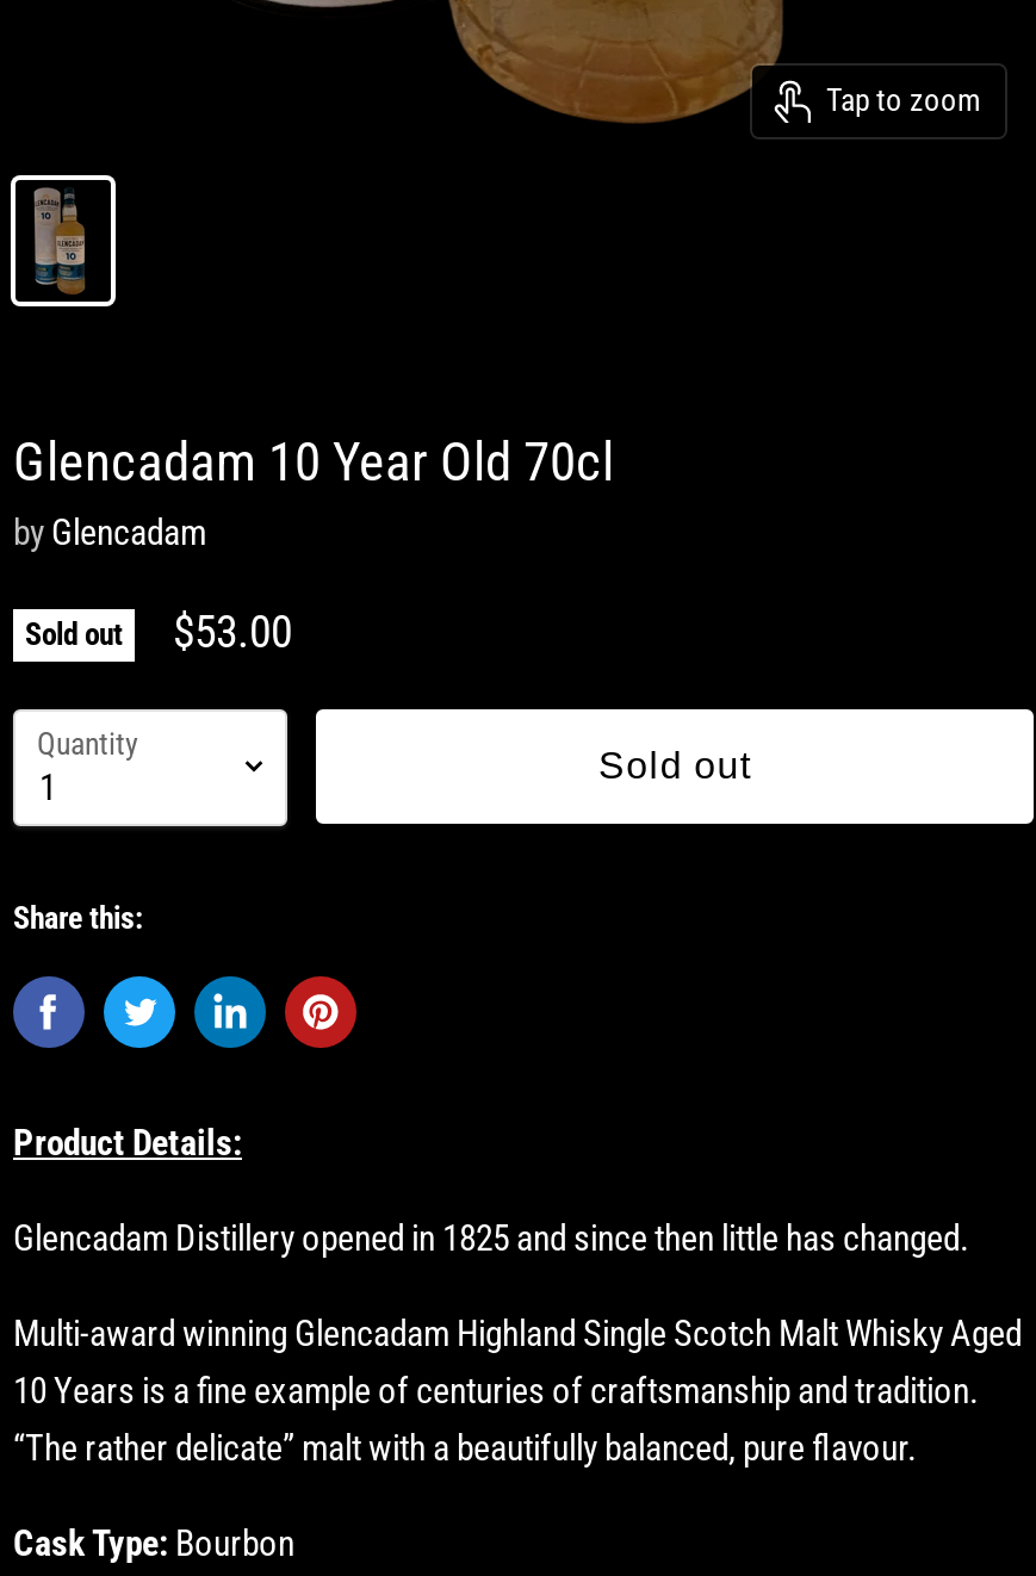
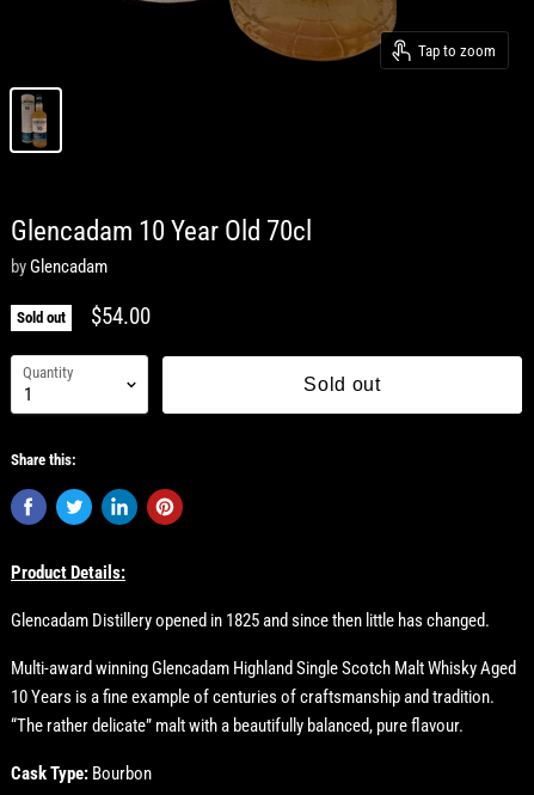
[25,606,292,659] Sold out $53.00 -> [17,304,151,330] Sold out $54.00

